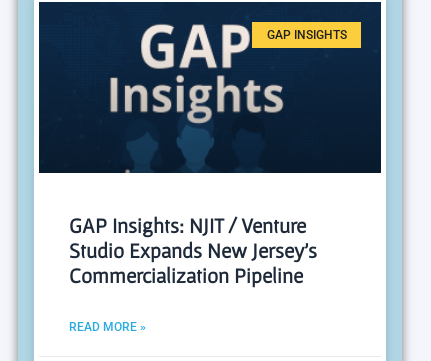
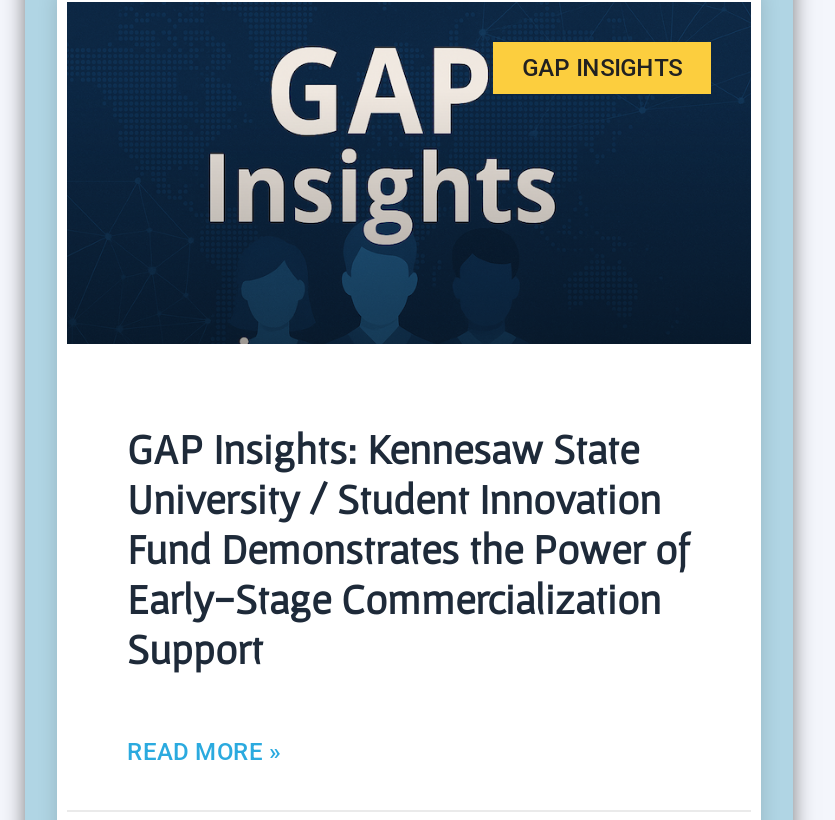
[69,214,317,287] GAP Insights: NJIT / Venture | Studio Expands New Jersey’s | Commercialization Pipeline -> [127,426,689,672] GAP Insights: Kennesaw State | University / Student Innovation | Fund Demonstrates the Power of | Early-Stage Commercialization | Support

